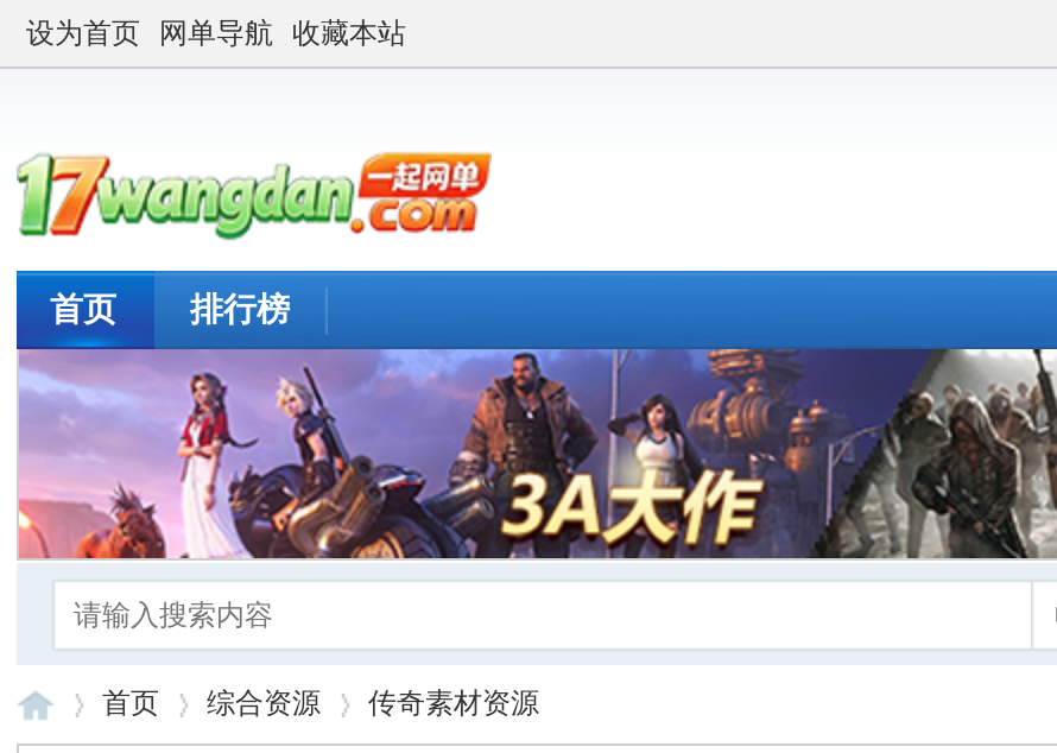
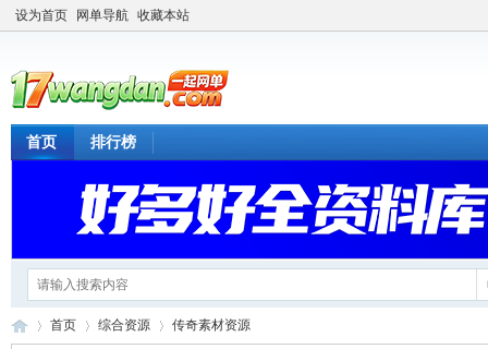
[17,347,1050,561] [image] -> [11,159,485,260] [image]

